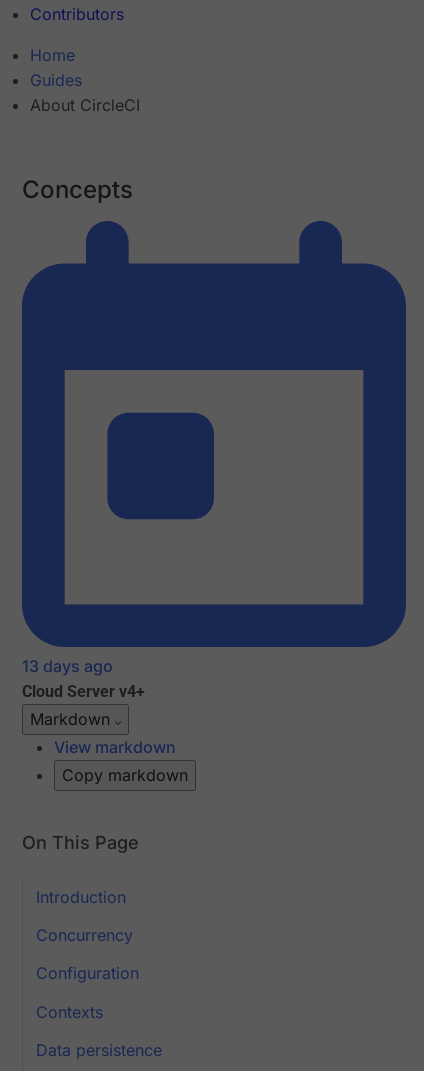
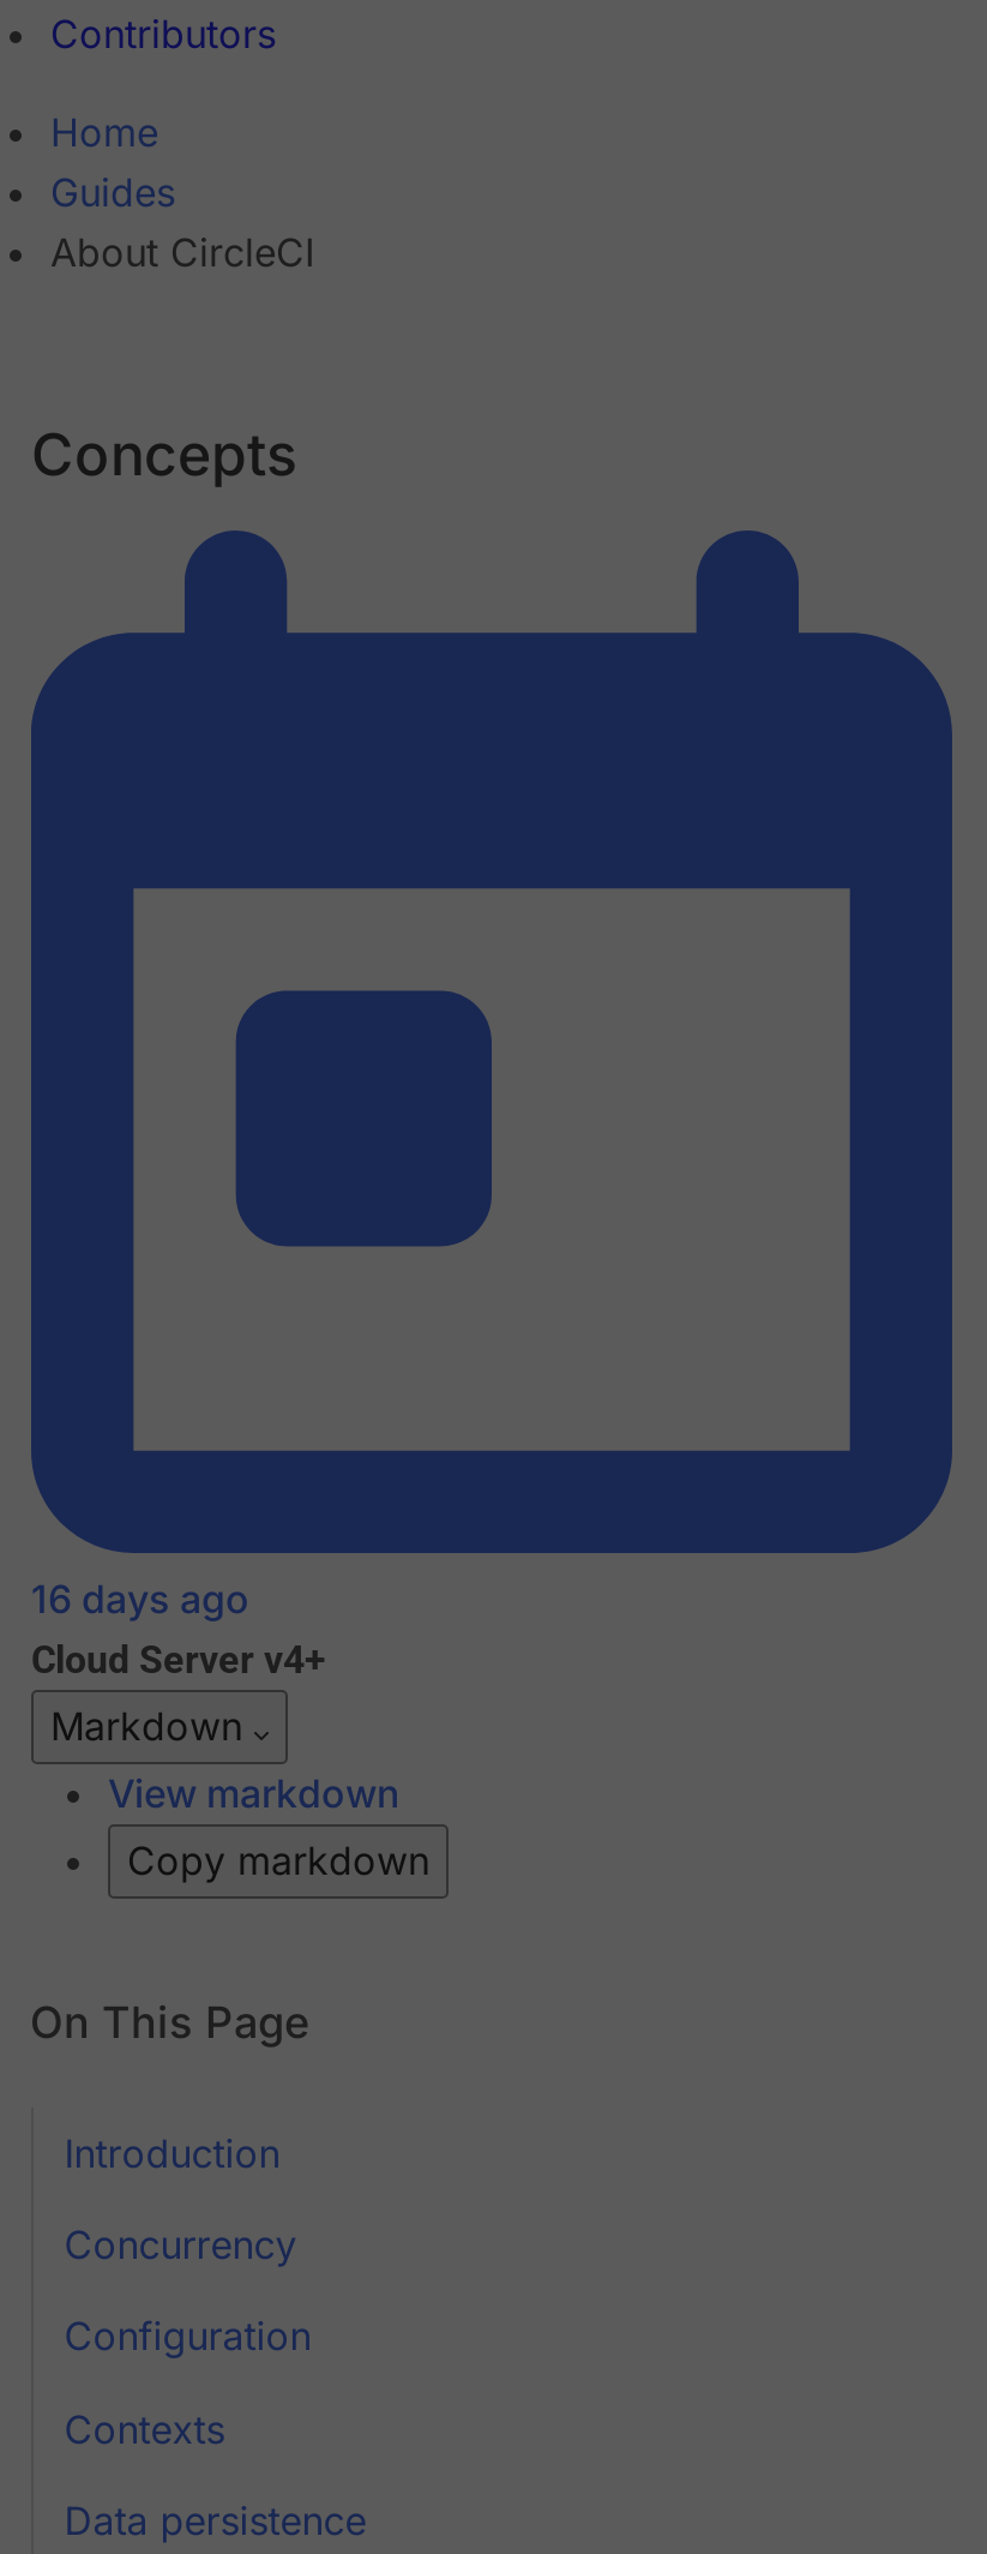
[22,656,113,676] 13 days ago -> [31,1576,249,1624] 16 days ago

